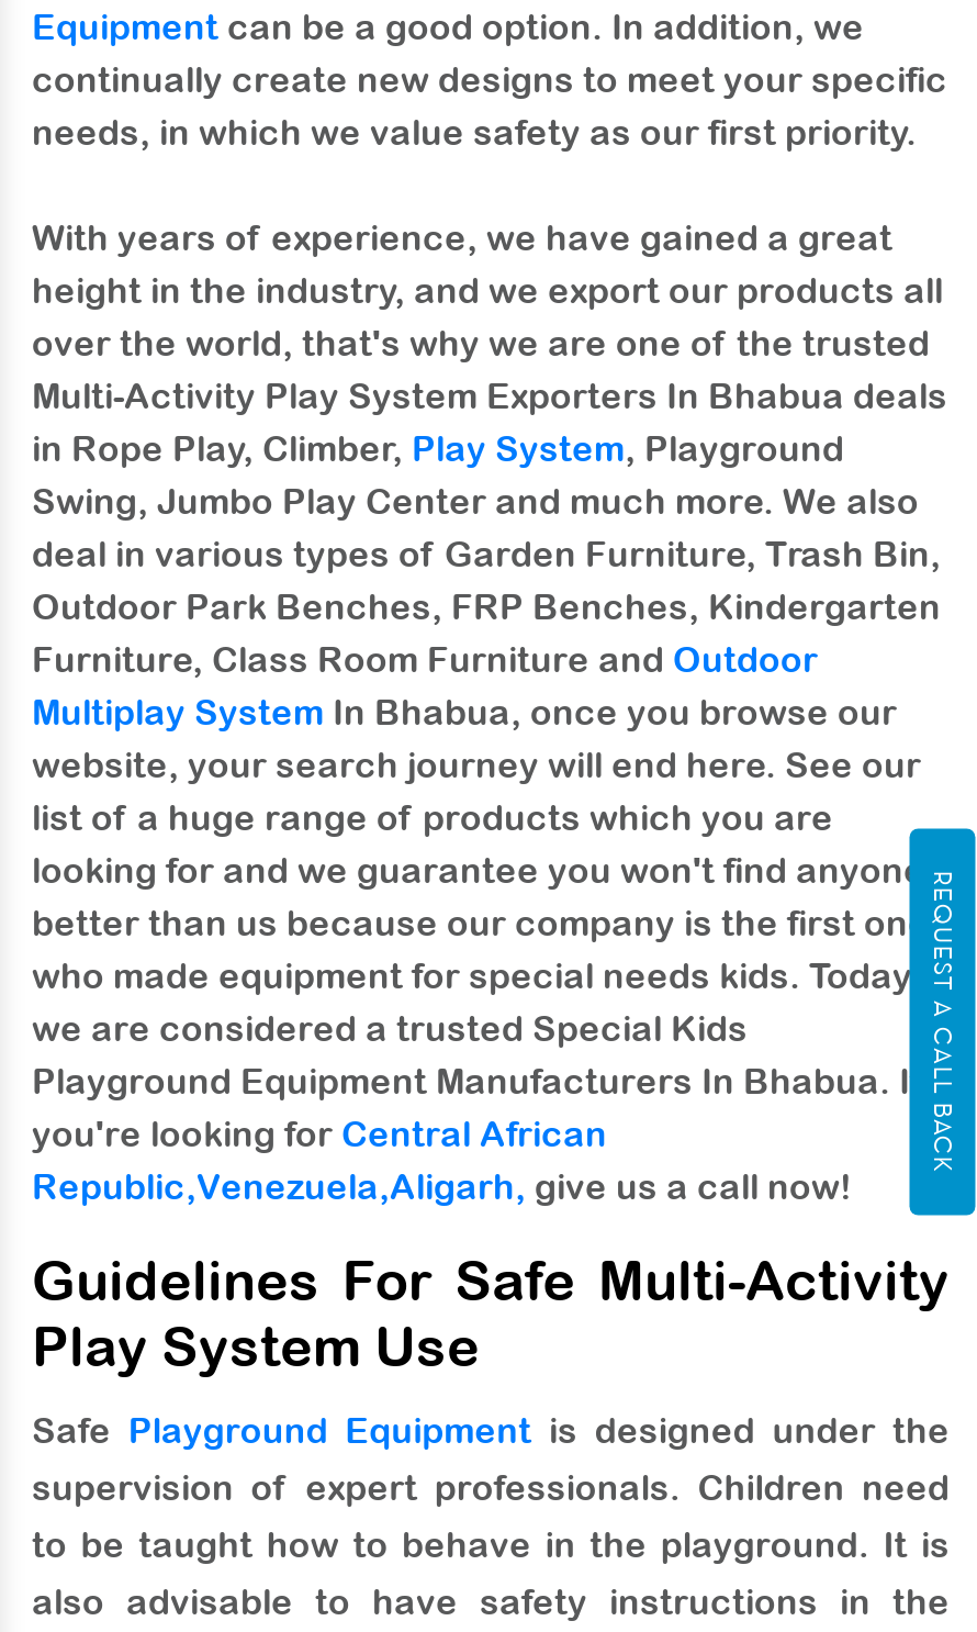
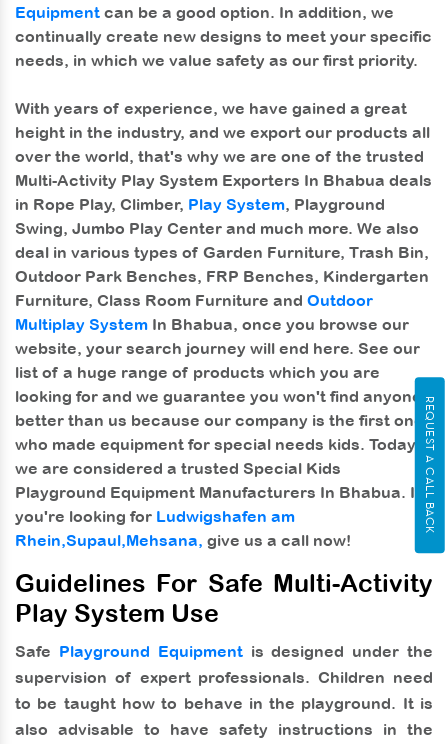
[32,1114,607,1153] you're looking for Central African -> [15,507,295,525] you're looking for Ludwigshafen am
[32,1166,851,1206] Republic,Venezuela,Aligarh, give us a call now! -> [15,531,351,549] Rhein,Supaul,Mehsana, give us a call now!

